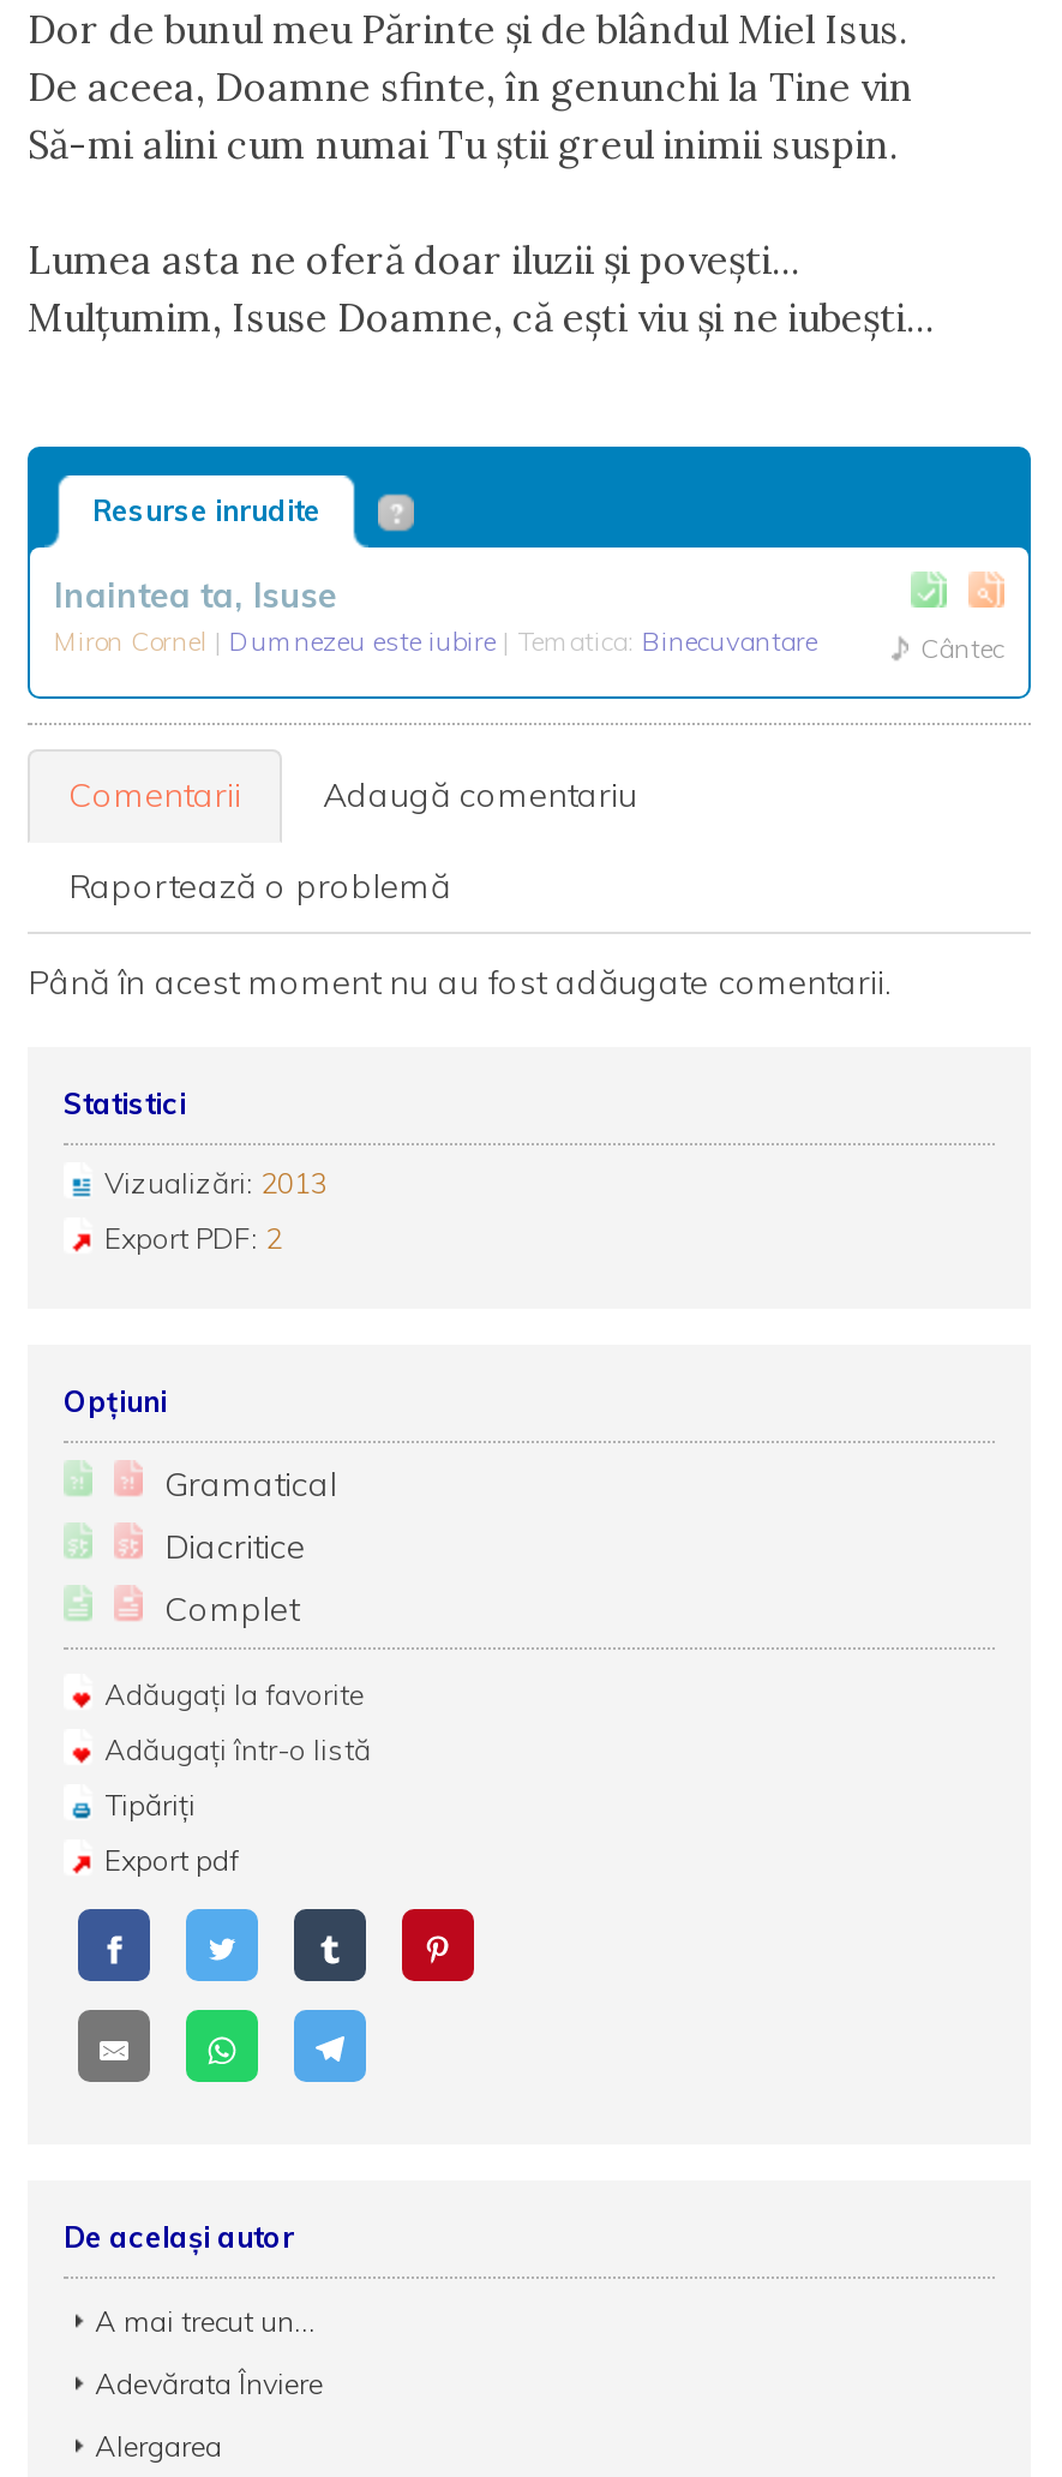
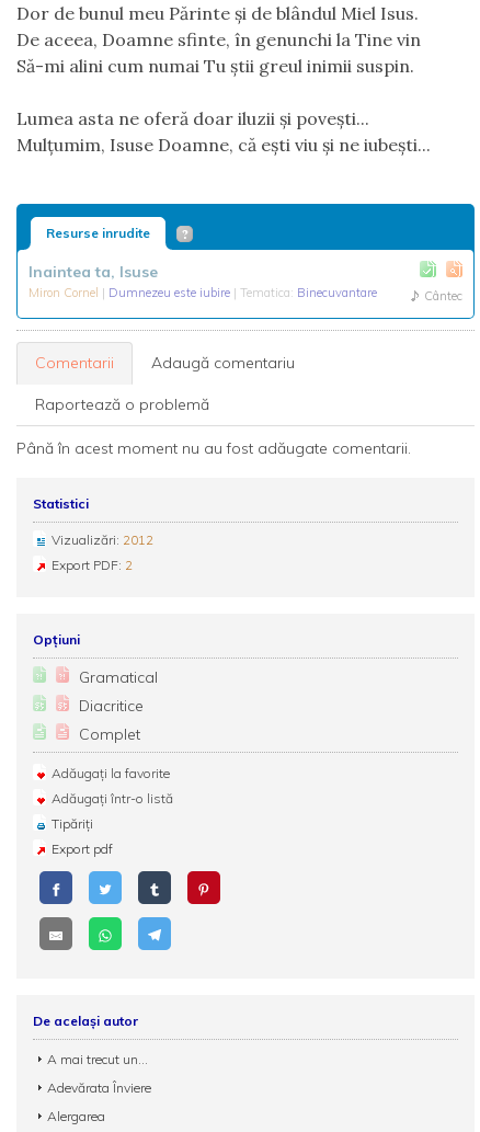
[104,1165,328,1201] Vizualizări: 2013 -> [52,531,153,548] Vizualizări: 2012

